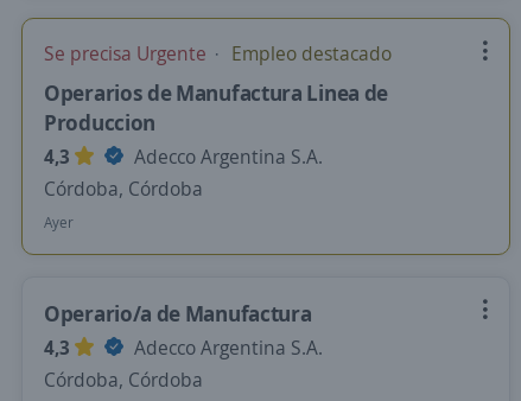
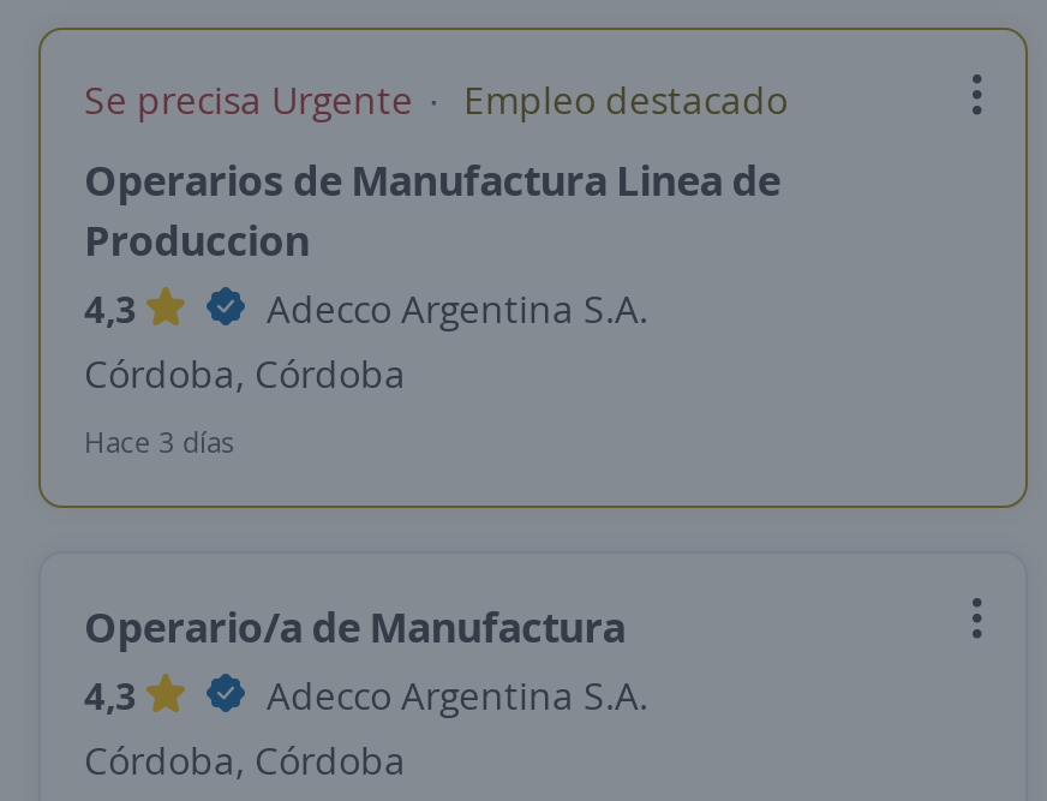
[44,212,74,233] Ayer -> [84,422,235,462] Hace 3 días

